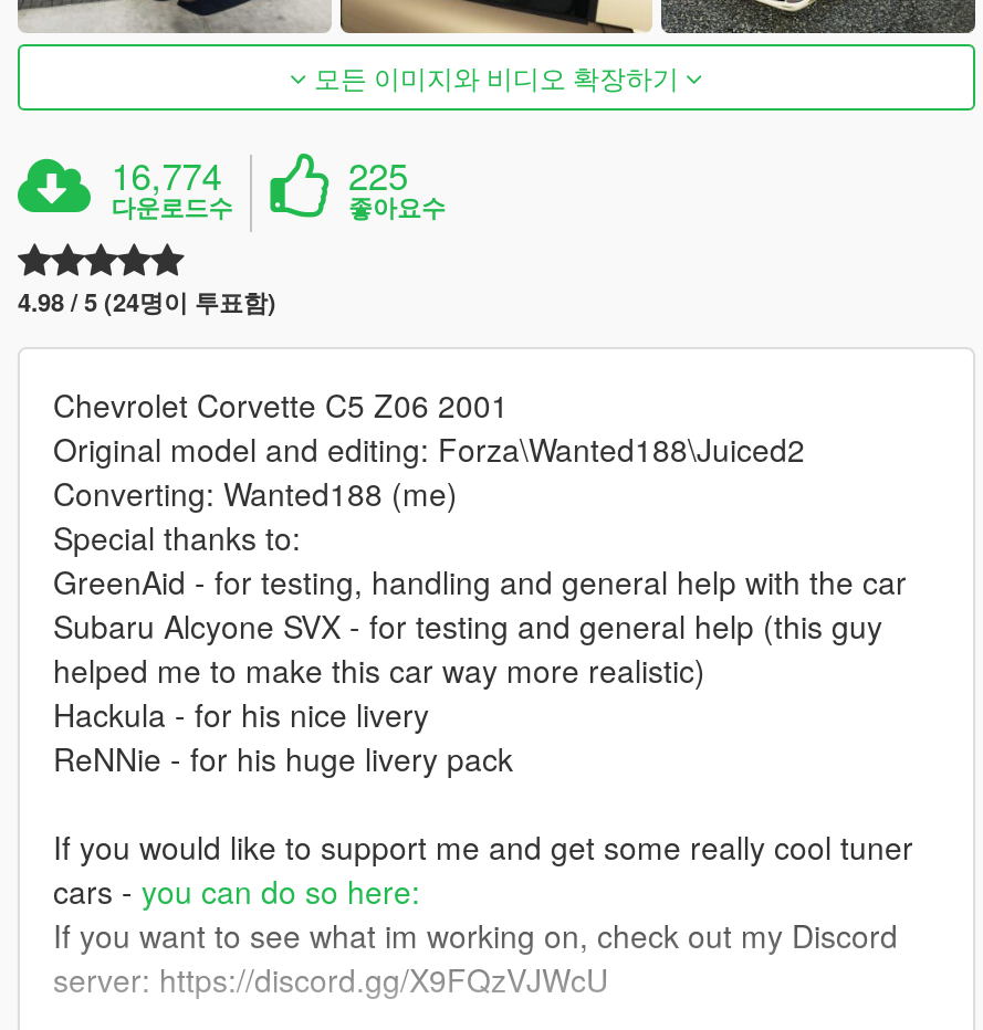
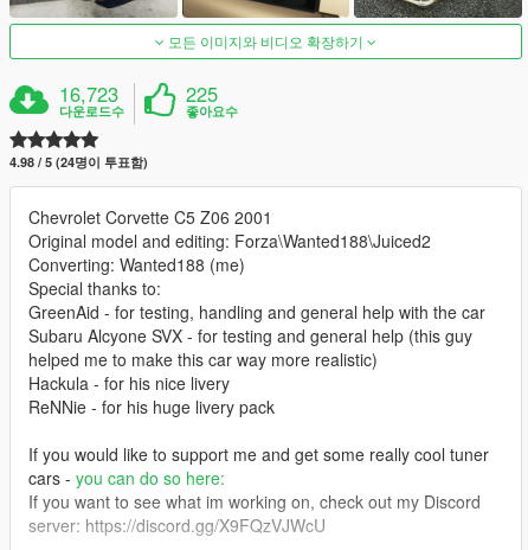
[111,148,222,201] 16,774 -> [59,79,119,108] 16,723

